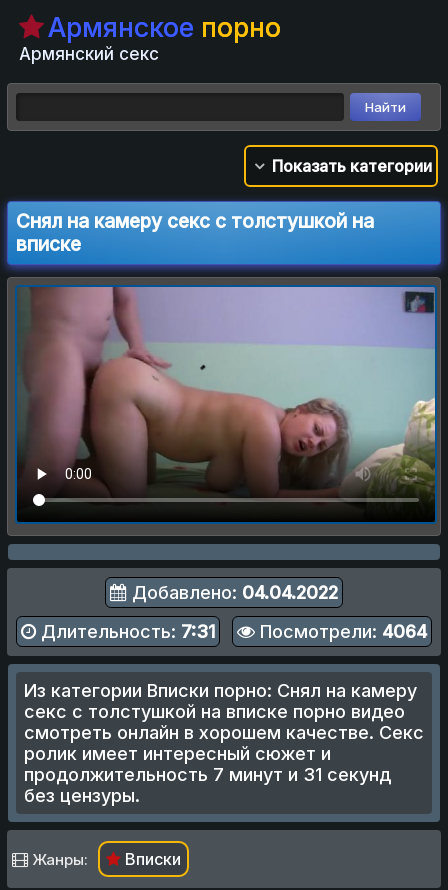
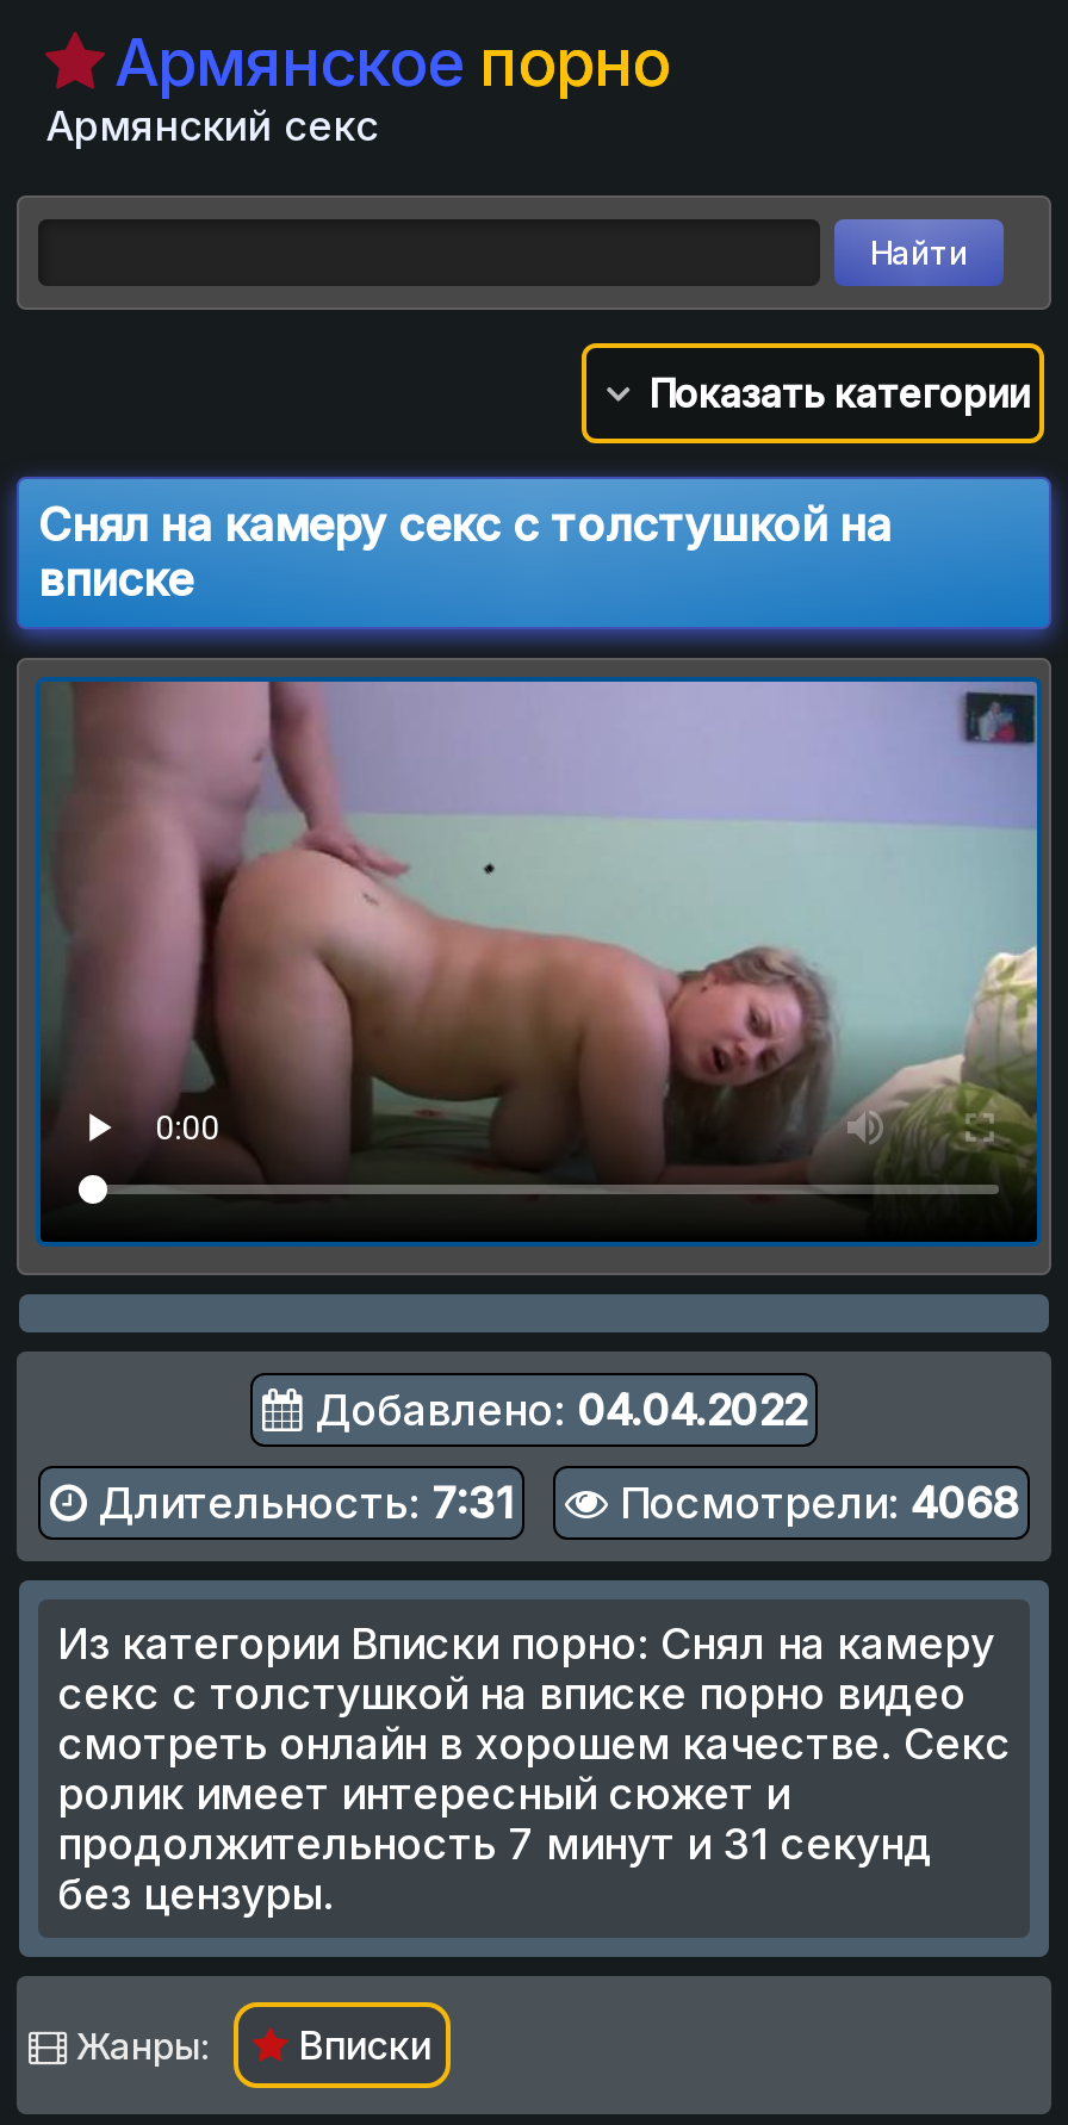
[36,621,427,642] Длительность: 7:31 Посмотрели: 4064 -> [86,1478,1018,1528] Длительность: 7:31 Посмотрели: 4068

